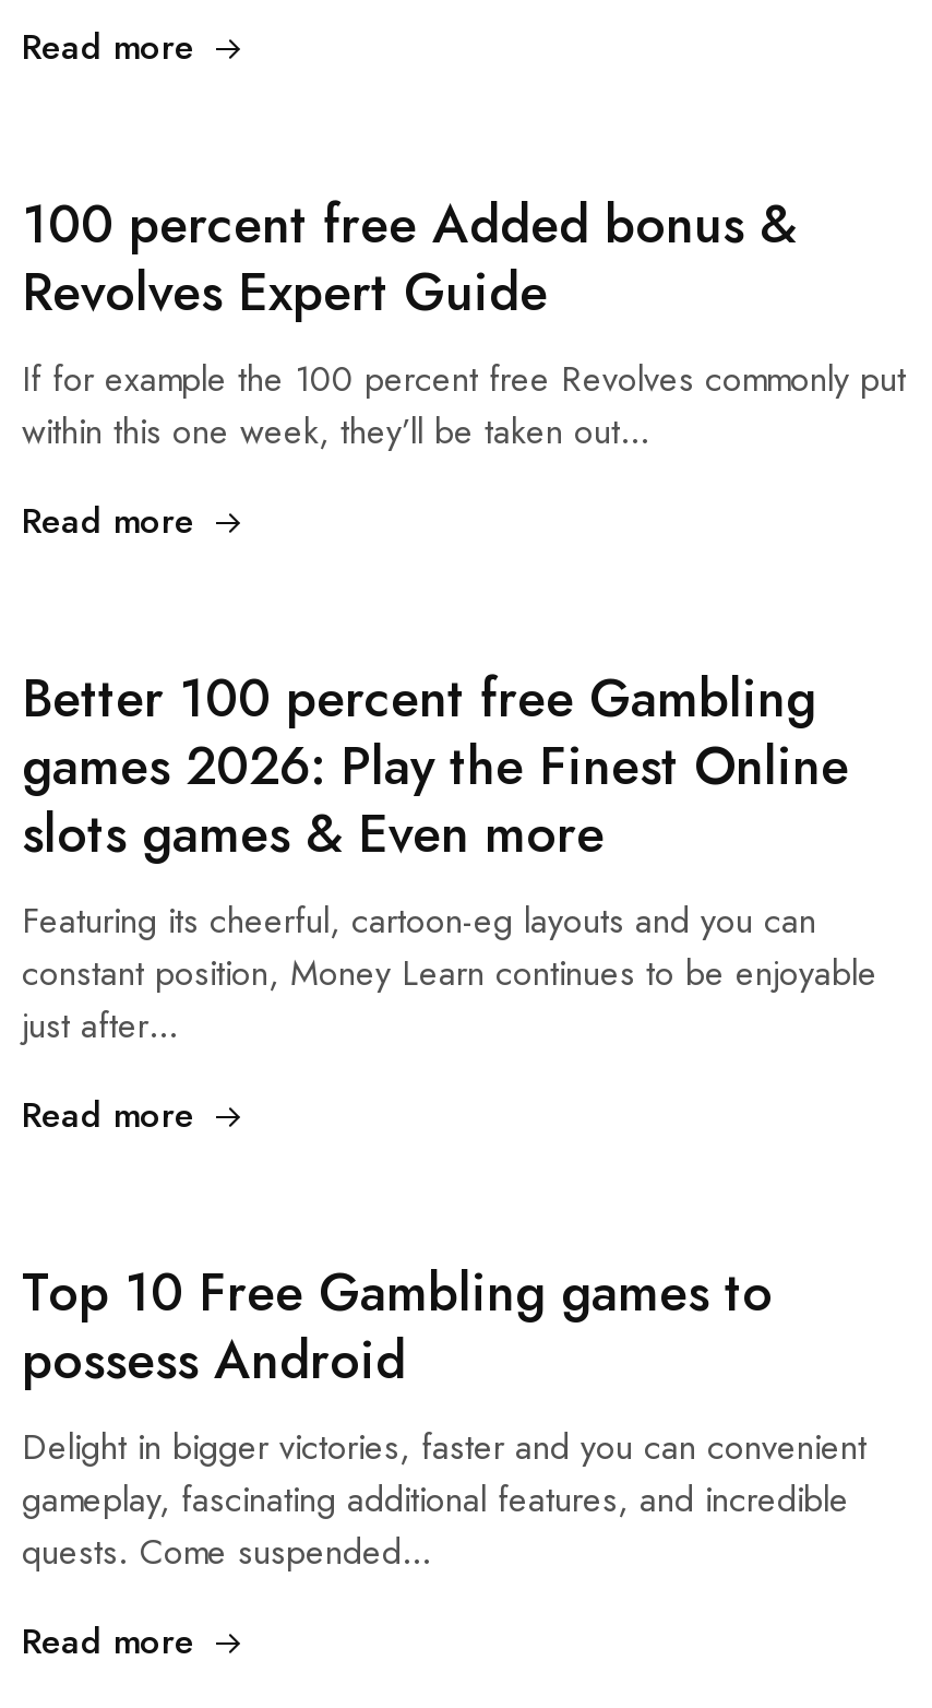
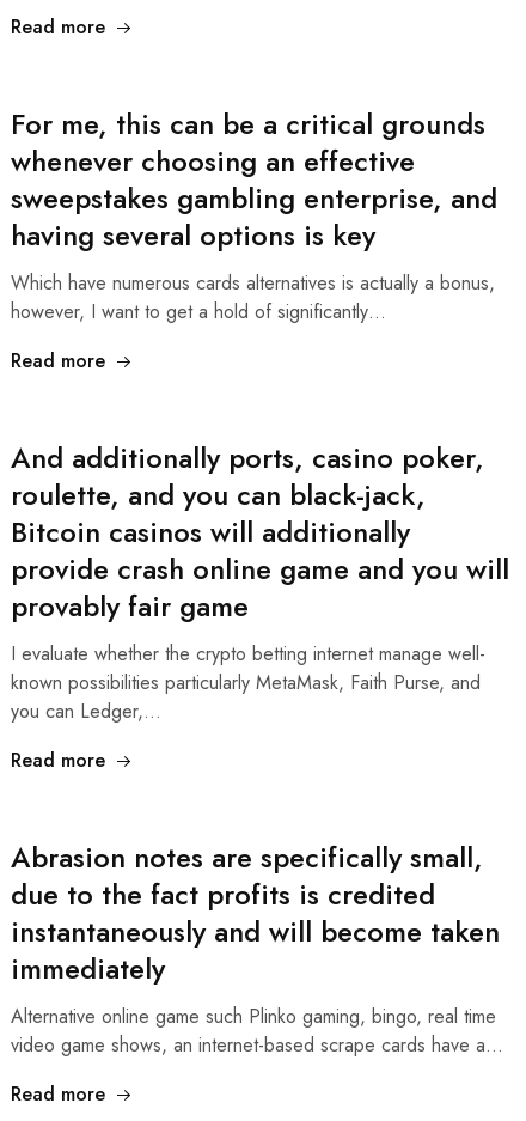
[22,186,906,456] 100 percent free Added bonus & | Revolves Expert Guide | If for example the 100 percent free Revolves commonly put | within this one week, they’ll be taken out… -> [11,103,497,325] For me, this can be a critical grounds | whenever choosing an effective | sweepstakes gambling enterprise, and | having several options is key | Which have numerous cards alternatives is actually a bonus, | however, I want to get a hold of significantly…
[22,660,877,1051] Better 100 percent free Gambling | games 2026: Play the Finest Online | slots games & Even more | Featuring its cheerful, cartoon-eg layouts and you can | constant position, Money Learn continues to be enjoyable | just after… -> [11,437,509,725] And additionally ports, casino poker, | roulette, and you can black-jack, | Bitcoin casinos will additionally | provide crash online game and you will | provably fair game | I evaluate whether the crypto betting internet manage well- | known possibilities particularly MetaMask, Faith Purse, and | you can Ledger,…
[22,1254,867,1577] Top 10 Free Gambling games to | possess Android | Delight in bigger victories, faster and you can convenient | gameplay, fascinating additional features, and incredible | quests. Come suspended… -> [11,836,503,1059] Abrasion notes are specifically small, | due to the fact profits is credited | instantaneously and will become taken | immediately | Alternative online game such Plinko gaming, bingo, real time | video game shows, an internet-based scrape cards have a…

